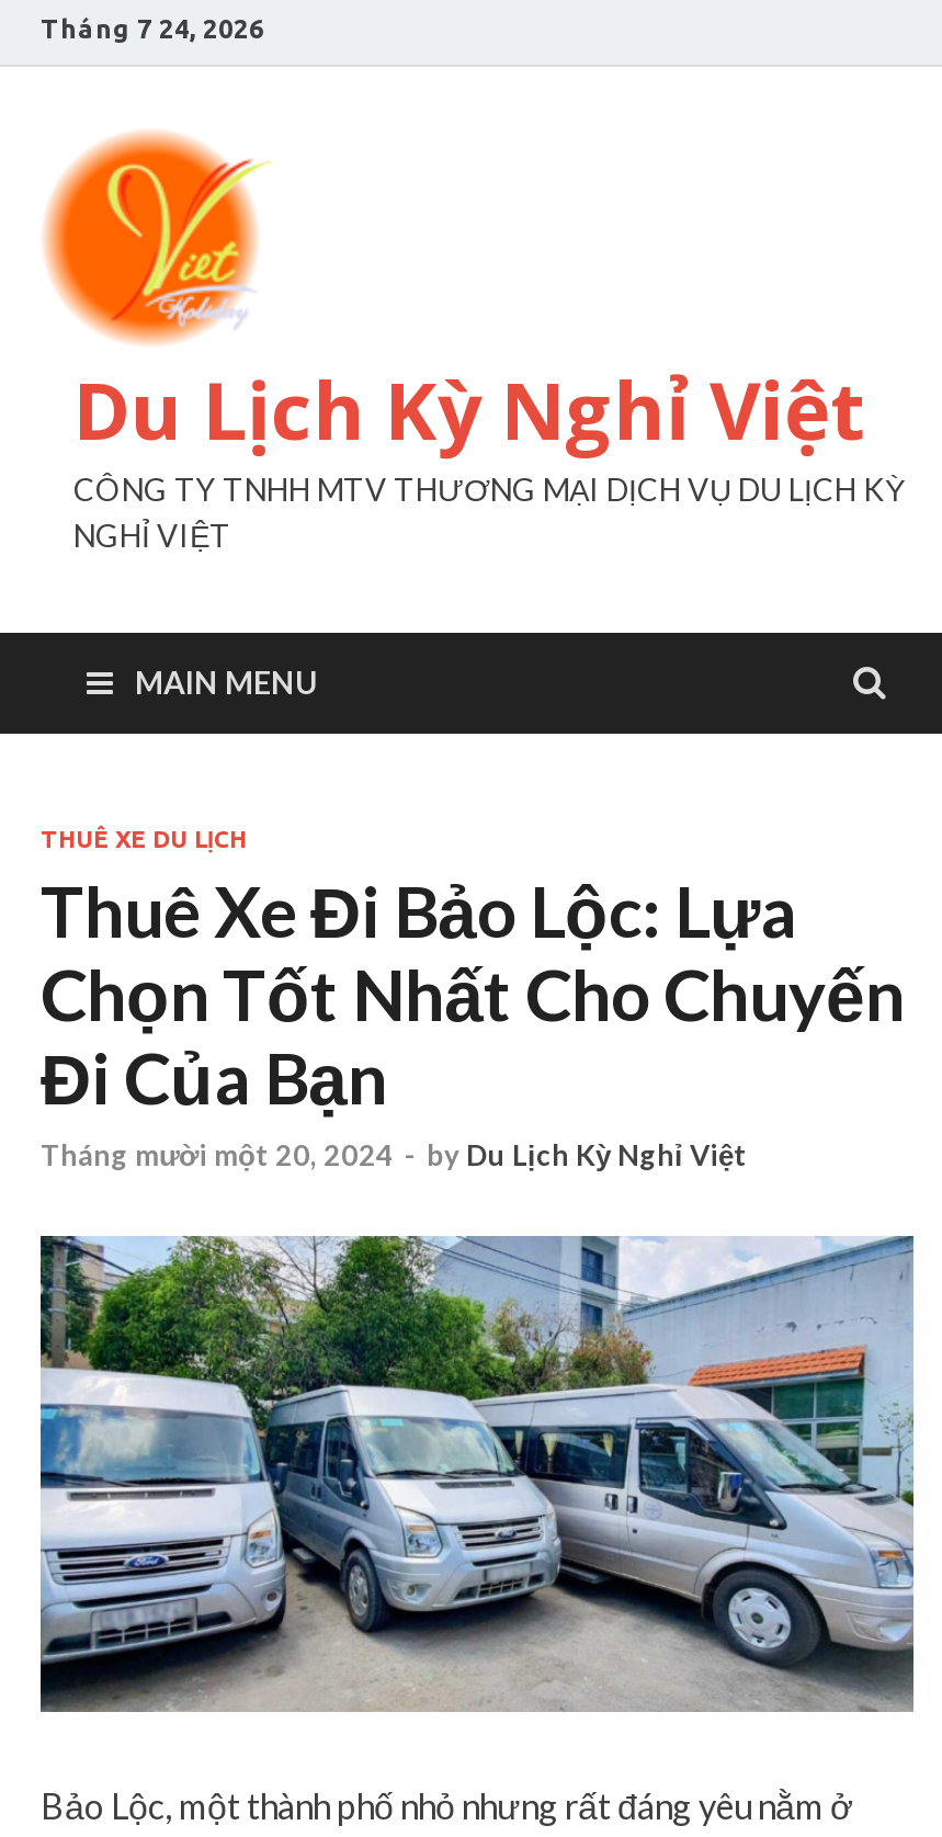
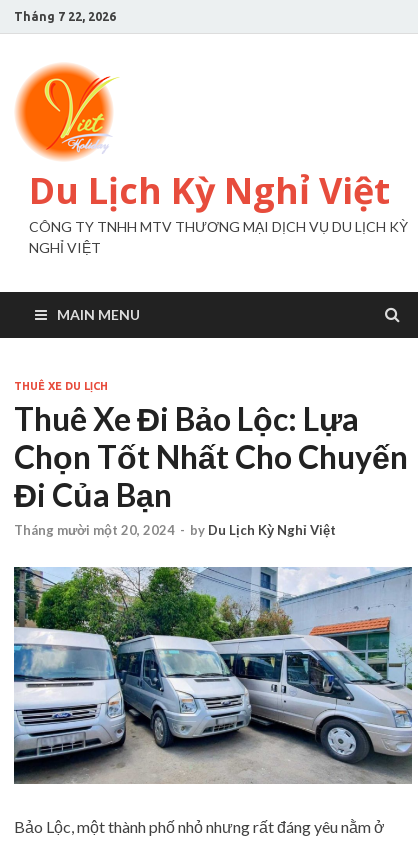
[41,13,264,42] Tháng 7 24, 2026 -> [14,9,116,22] Tháng 7 22, 2026

